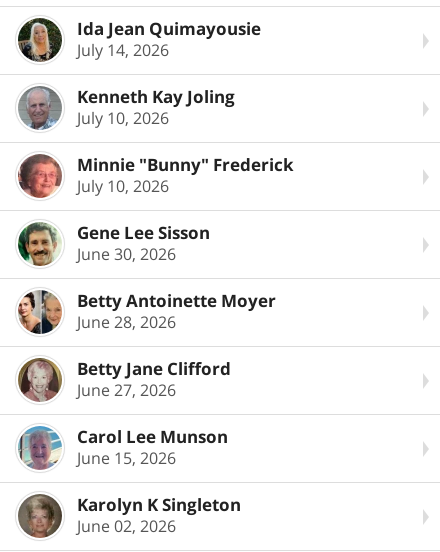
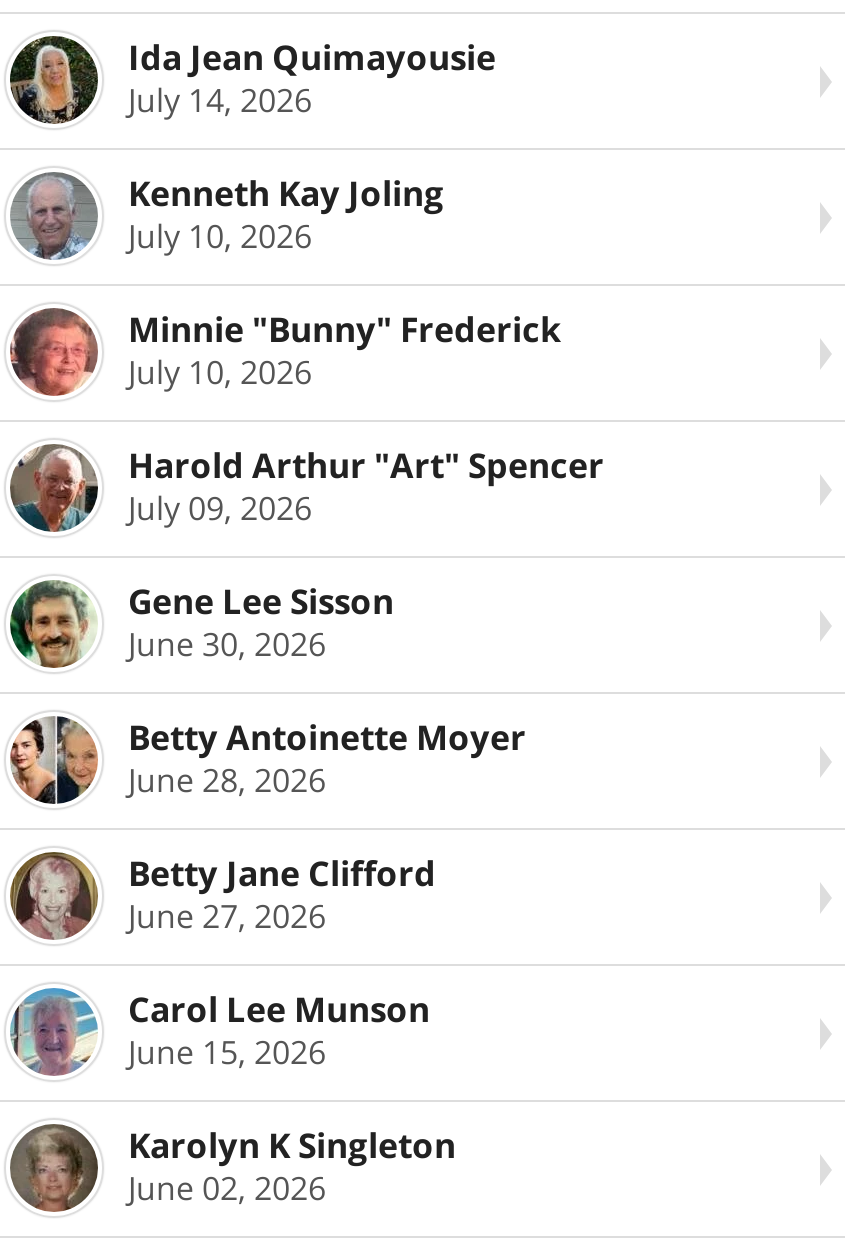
none -> [10,443,604,532] [image] | Harold Arthur "Art" Spencer | July 09, 2026

